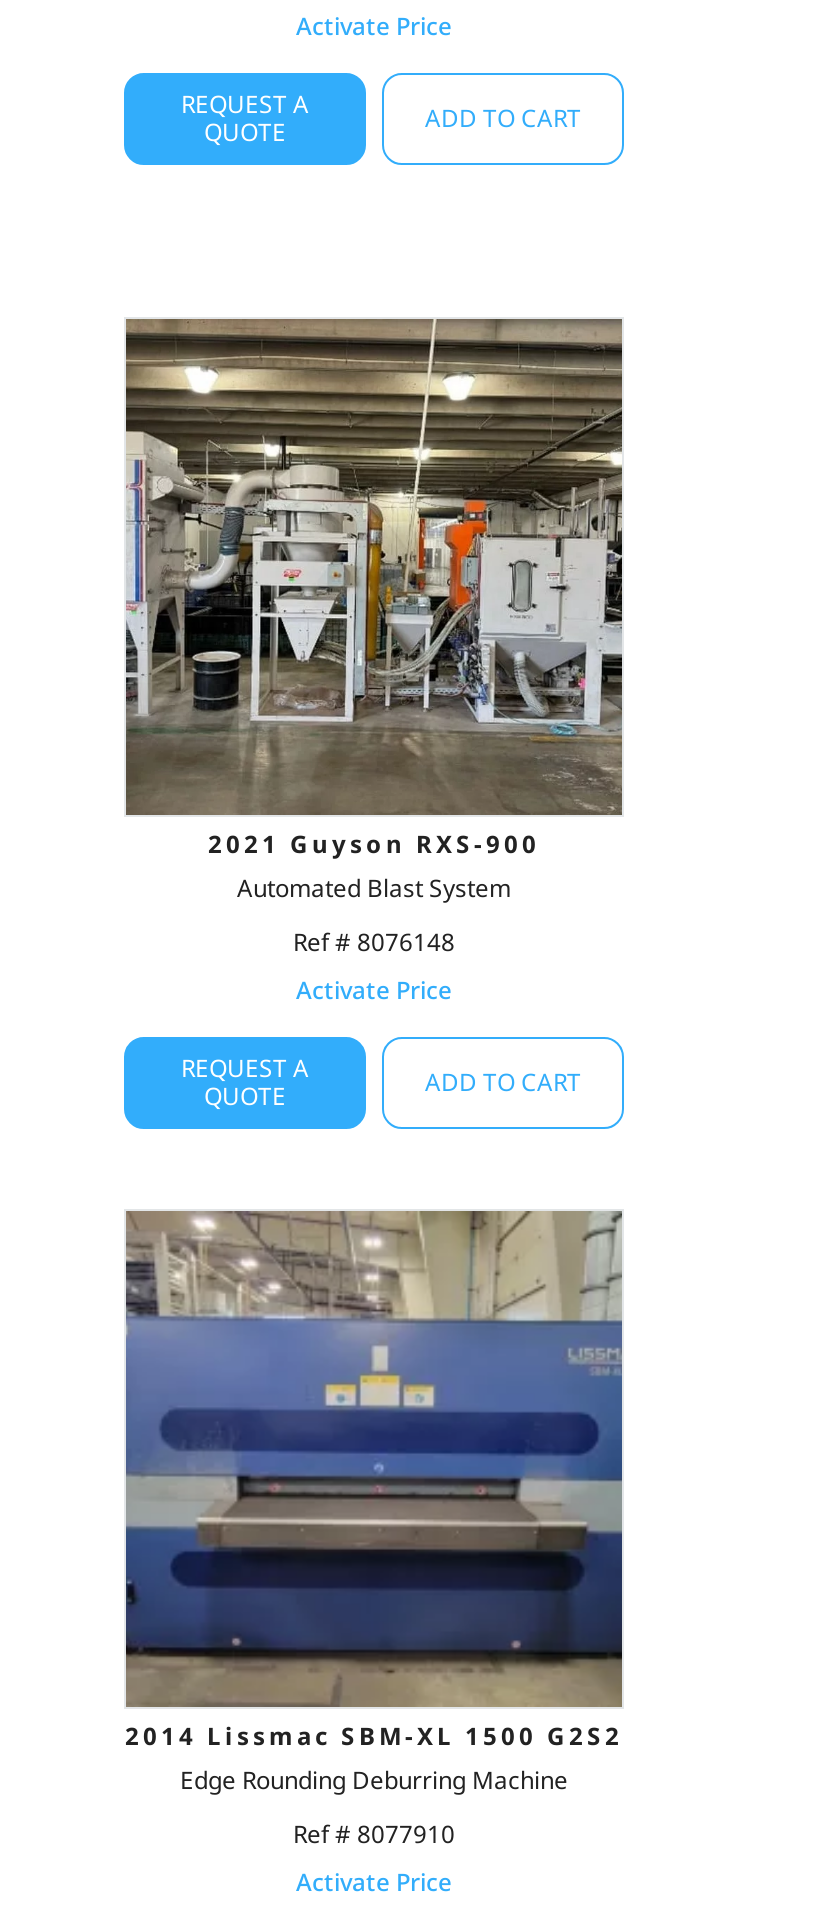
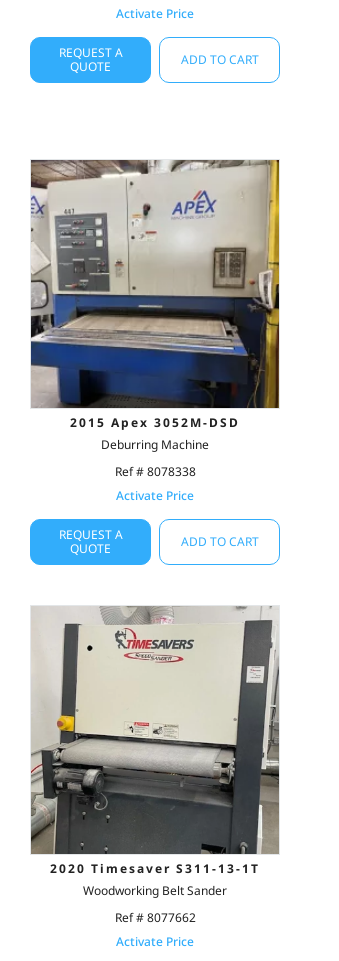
[124,317,624,905] [image] | 2021 Guyson RXS-900 | Automated Blast System -> [30,160,280,453] [image] | 2015 Apex 3052M-DSD | Deburring Machine
[293,925,455,959] Ref # 8076148 -> [114,463,195,480] Ref # 8078338
[124,1211,624,1797] [image] | 2014 Lissmac SBM-XL 1500 G2S2 | Edge Rounding Deburring Machine -> [30,607,280,899] [image] | 2020 Timesaver S311-13-1T | Woodworking Belt Sander
[293,1817,455,1851] Ref # 8077910 -> [114,909,195,926] Ref # 8077662

